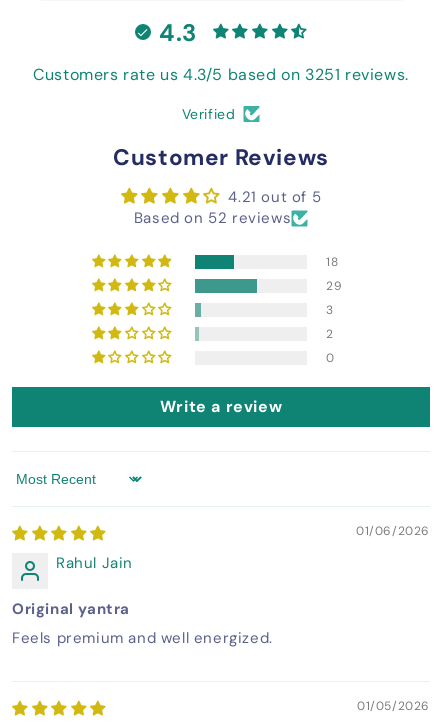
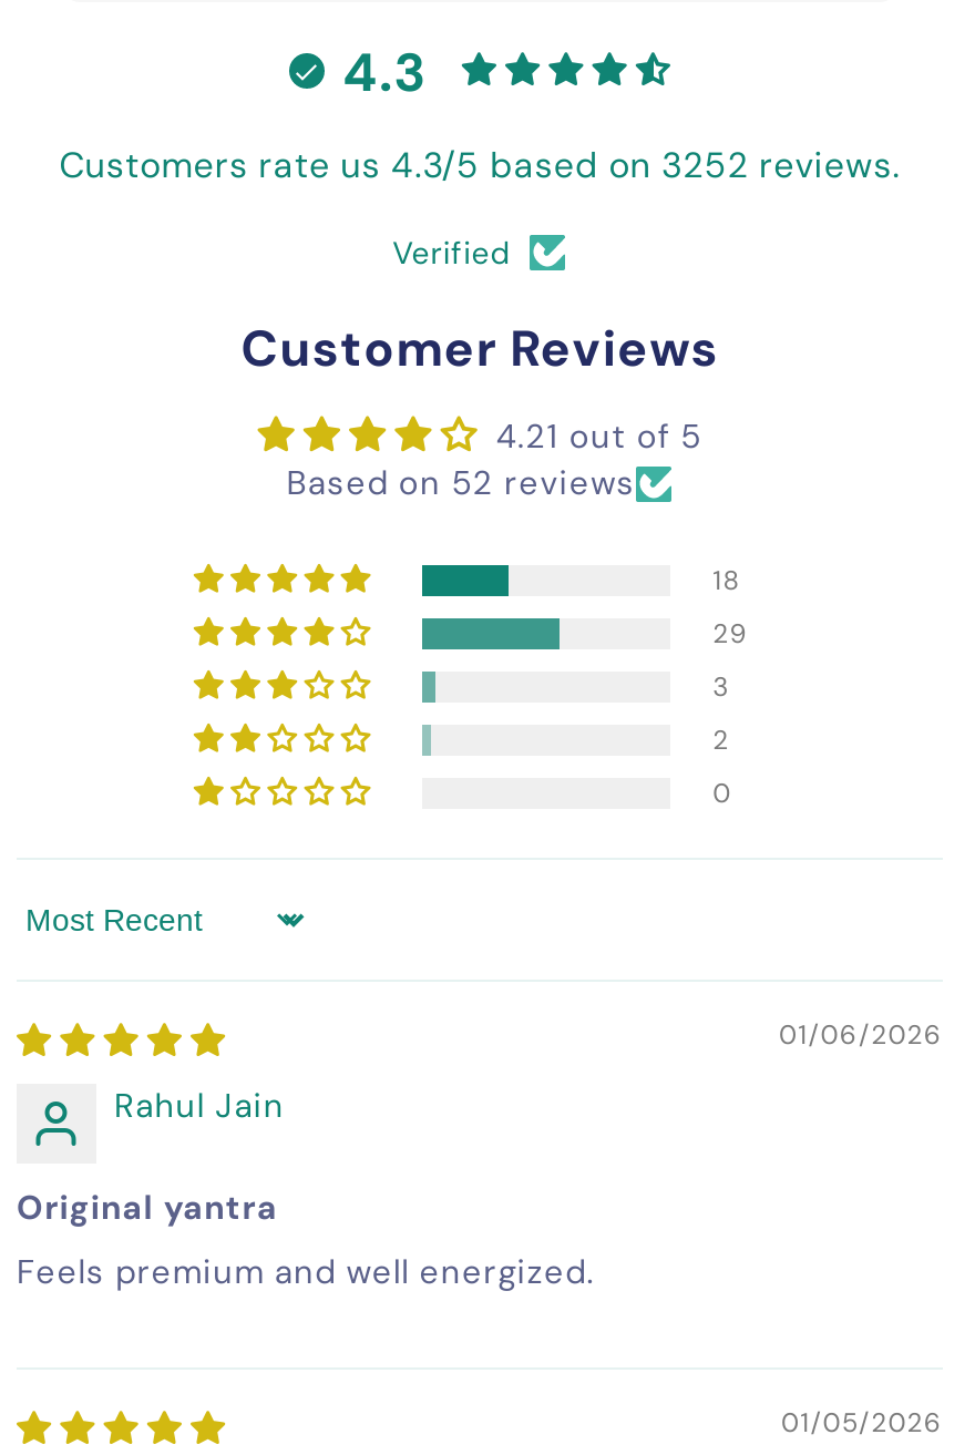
[33,64,409,85] Customers rate us 4.3/5 based on 3251 reviews. -> [59,143,900,189] Customers rate us 4.3/5 based on 3252 reviews.
[160,396,282,417] Write a review -> none

